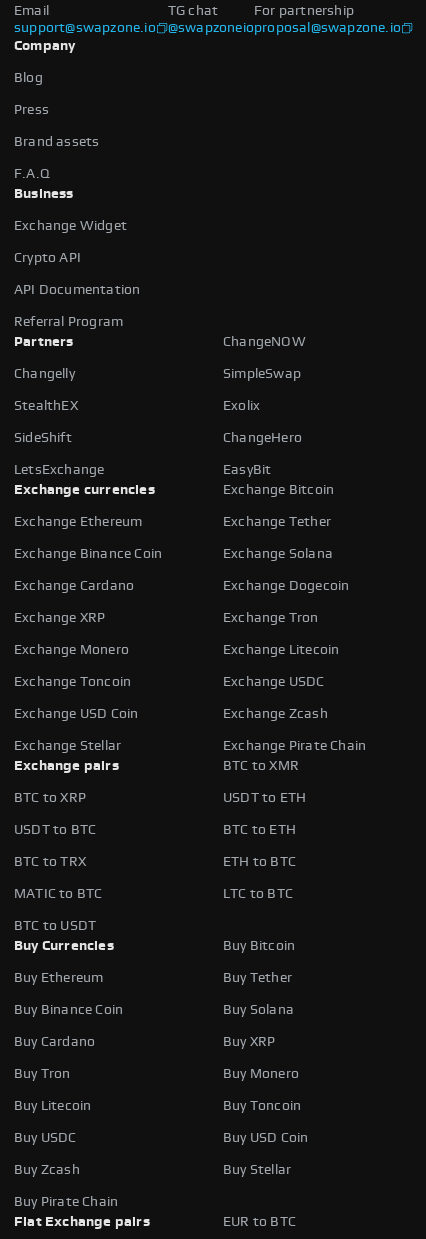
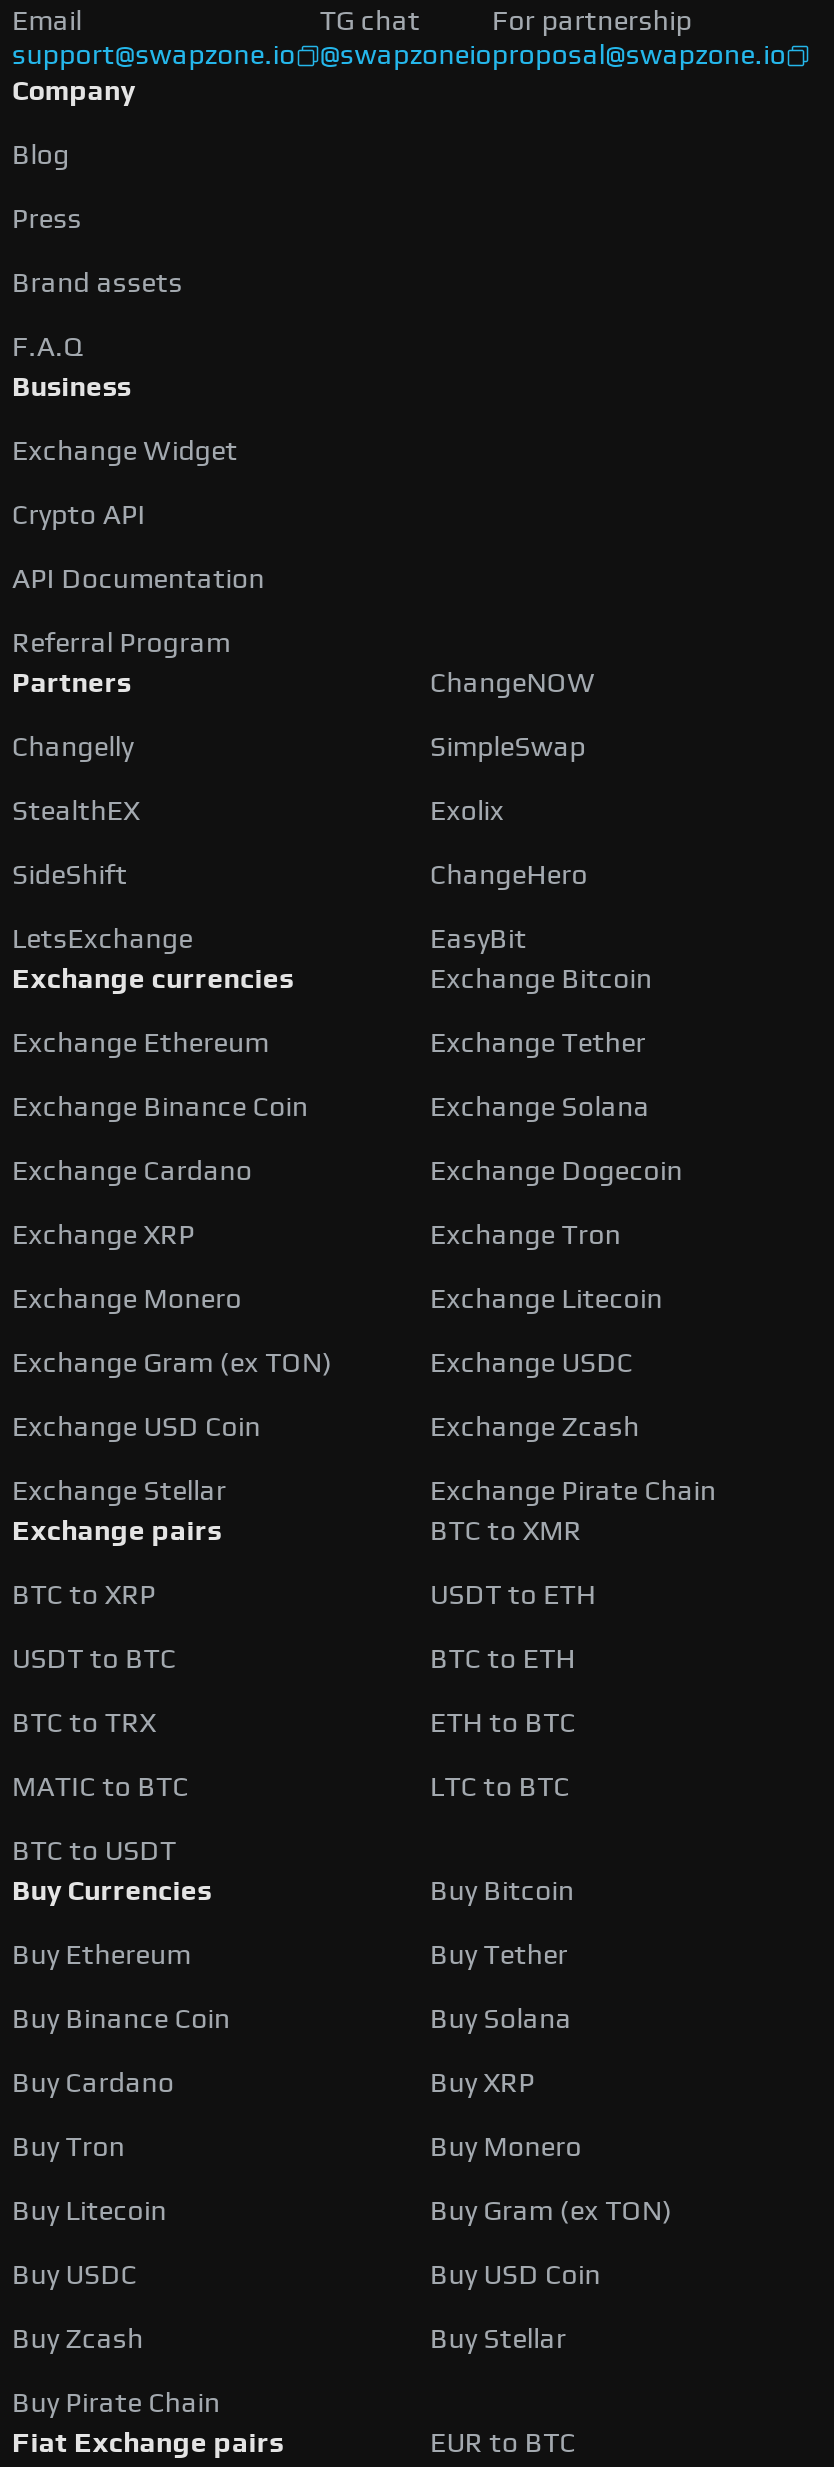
[14,675,131,689] Exchange Toncoin -> [12,1350,333,1378] Exchange Gram (ex TON)
[223,1099,301,1113] Buy Toncoin -> [430,2198,673,2226] Buy Gram (ex TON)

